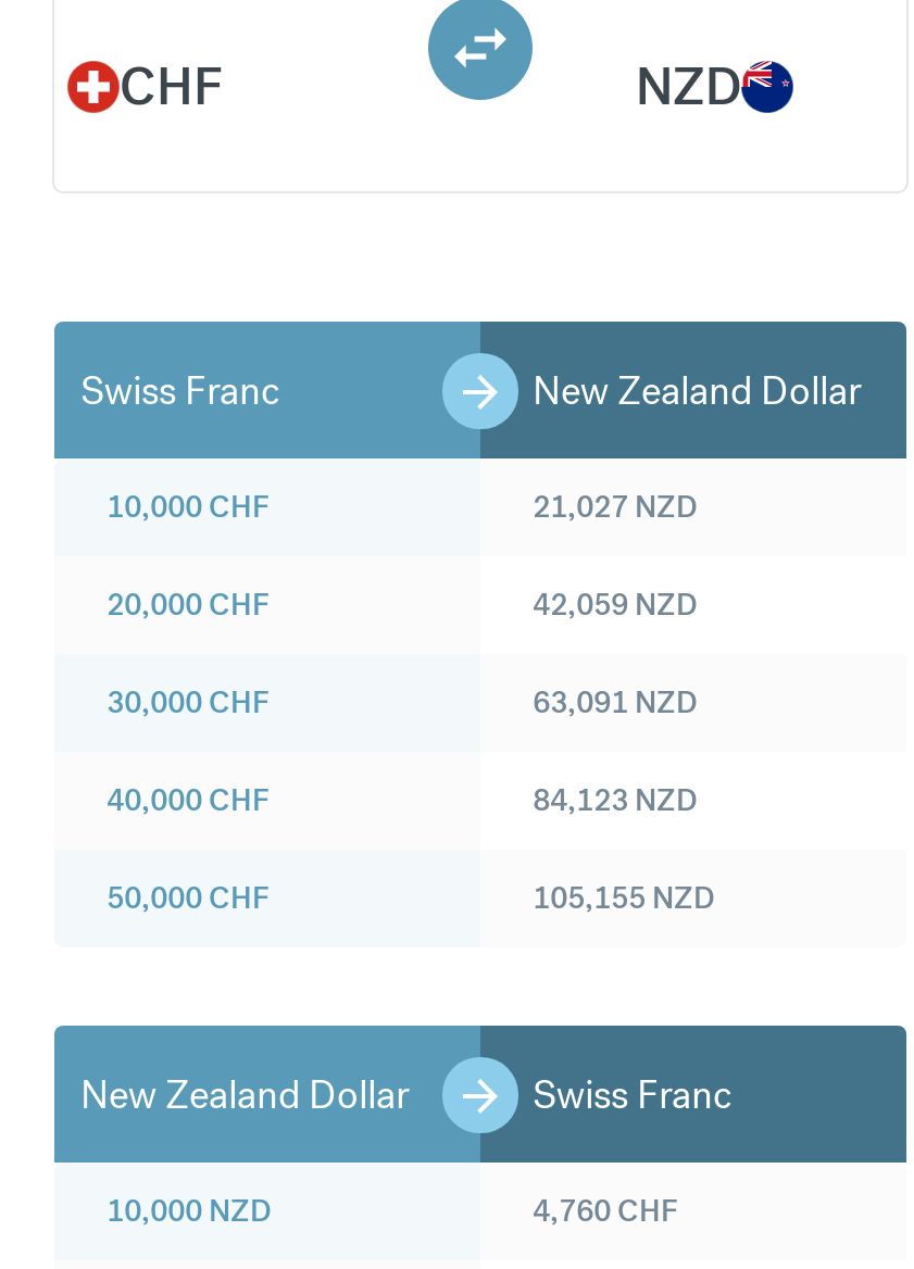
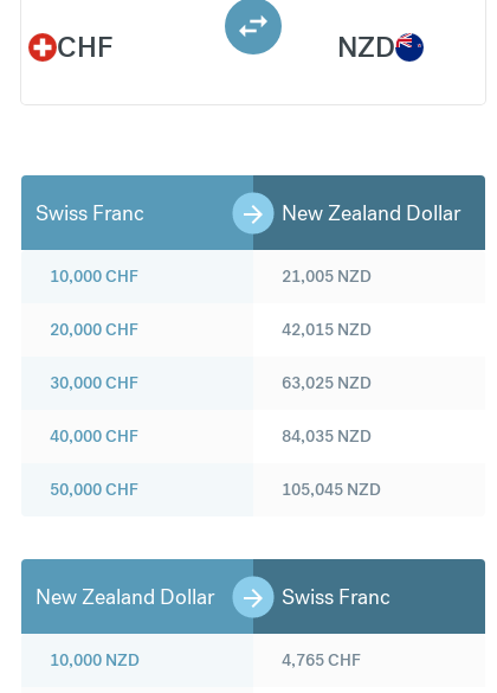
[533,487,698,526] 21,027 NZD -> [282,266,372,287] 21,005 NZD
[533,585,698,624] 42,059 NZD -> [282,319,372,340] 42,015 NZD
[533,683,698,722] 63,091 NZD -> [282,372,372,394] 63,025 NZD
[533,781,698,820] 84,123 NZD -> [282,426,372,447] 84,035 NZD
[533,878,715,917] 105,155 NZD -> [282,479,381,500] 105,045 NZD
[533,1191,678,1230] 4,760 CHF -> [282,649,361,671] 4,765 CHF

